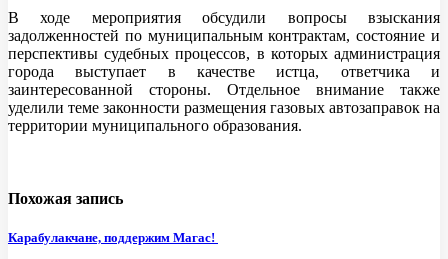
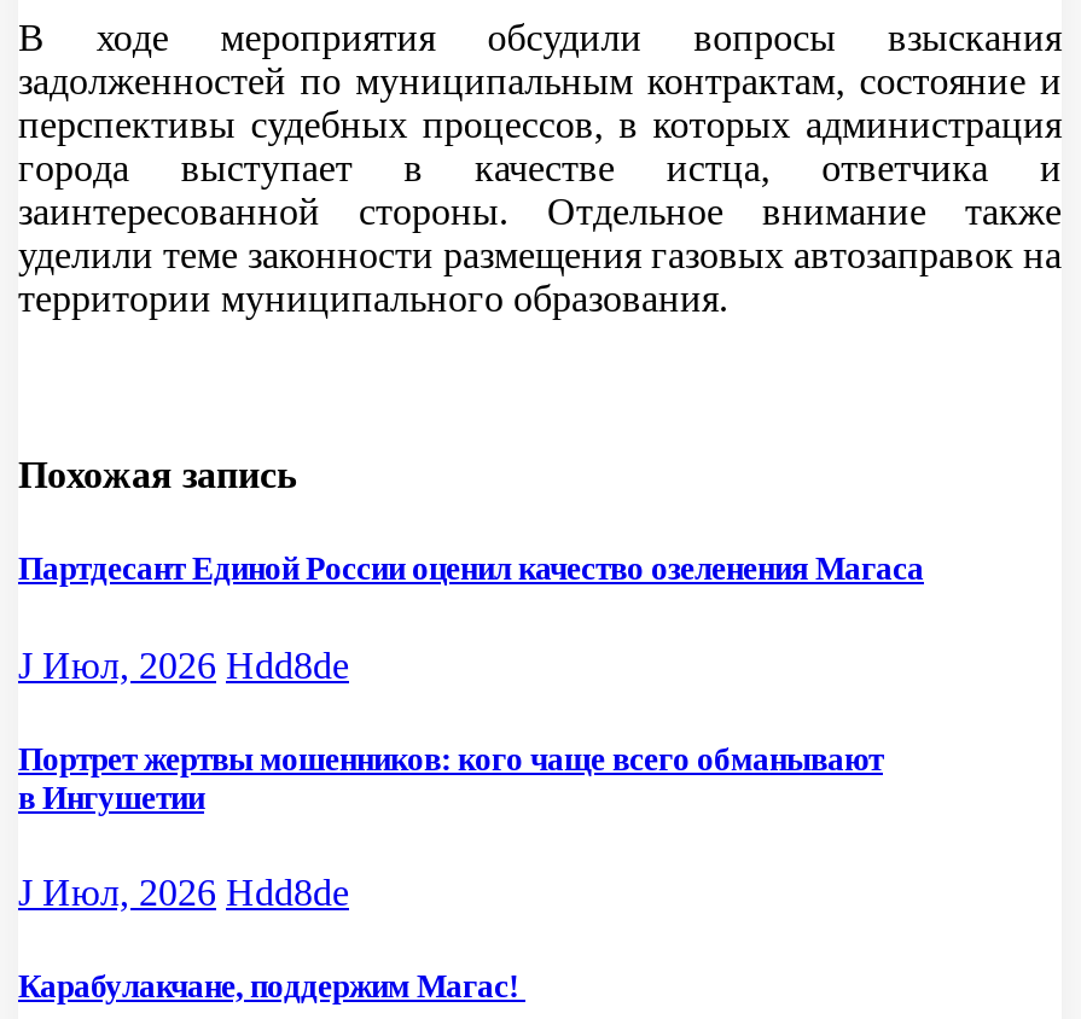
none -> [18,552,924,913] Партдесант Единой России оценил качество озеленения Магаса | J Июл, 2026 Hdd8de | Портрет жертвы мошенников: кого чаще всего обманывают | в Ингушетии | J Июл, 2026 Hdd8de

